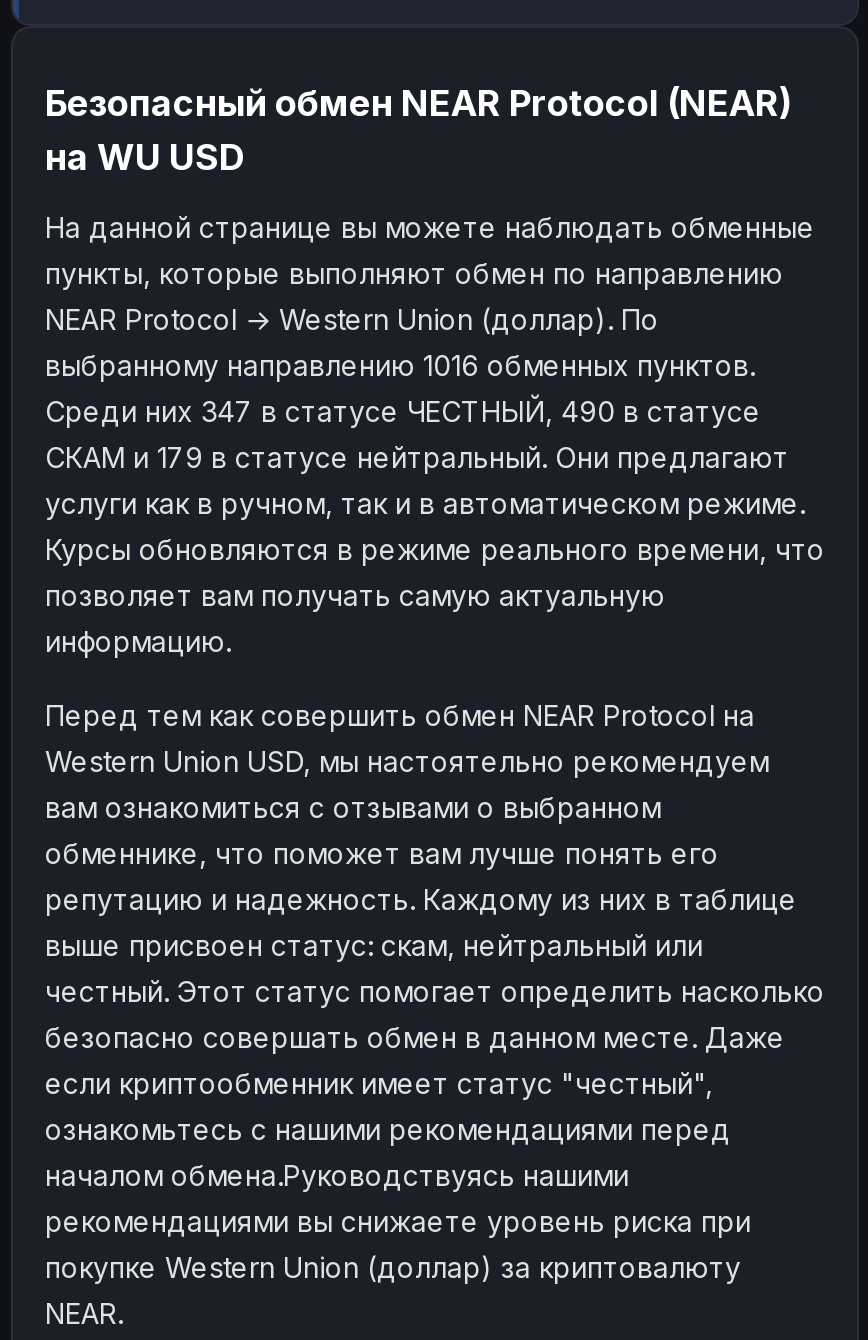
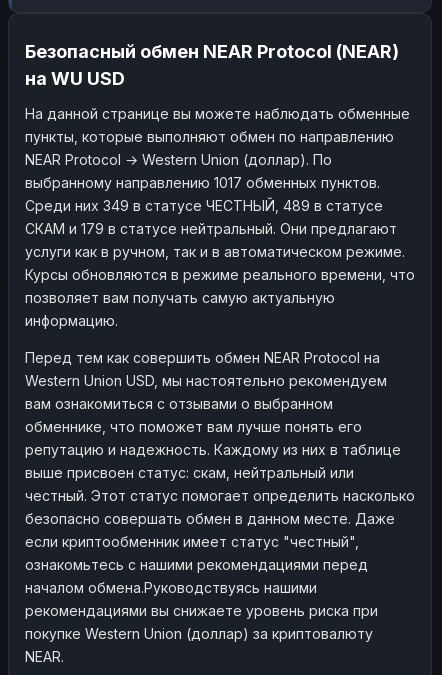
[45,347,755,381] выбранному направлению 1016 обменных пунктов. -> [25,173,380,190] выбранному направлению 1017 обменных пунктов.
[45,393,761,427] Среди них 347 в статусе ЧЕСТНЫЙ, 490 в статусе -> [25,196,383,213] Среди них 349 в статусе ЧЕСТНЫЙ, 489 в статусе

